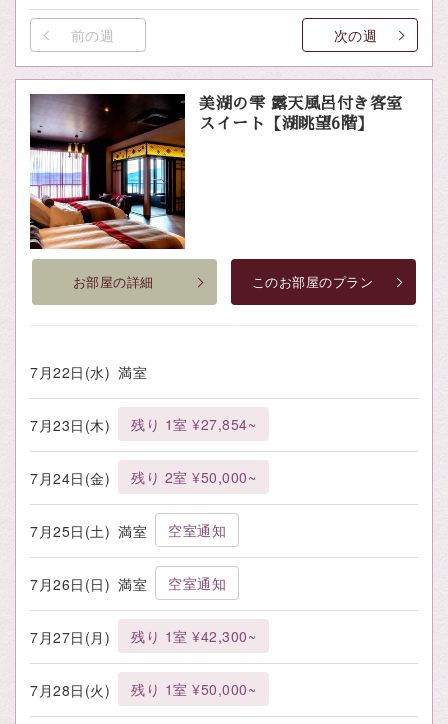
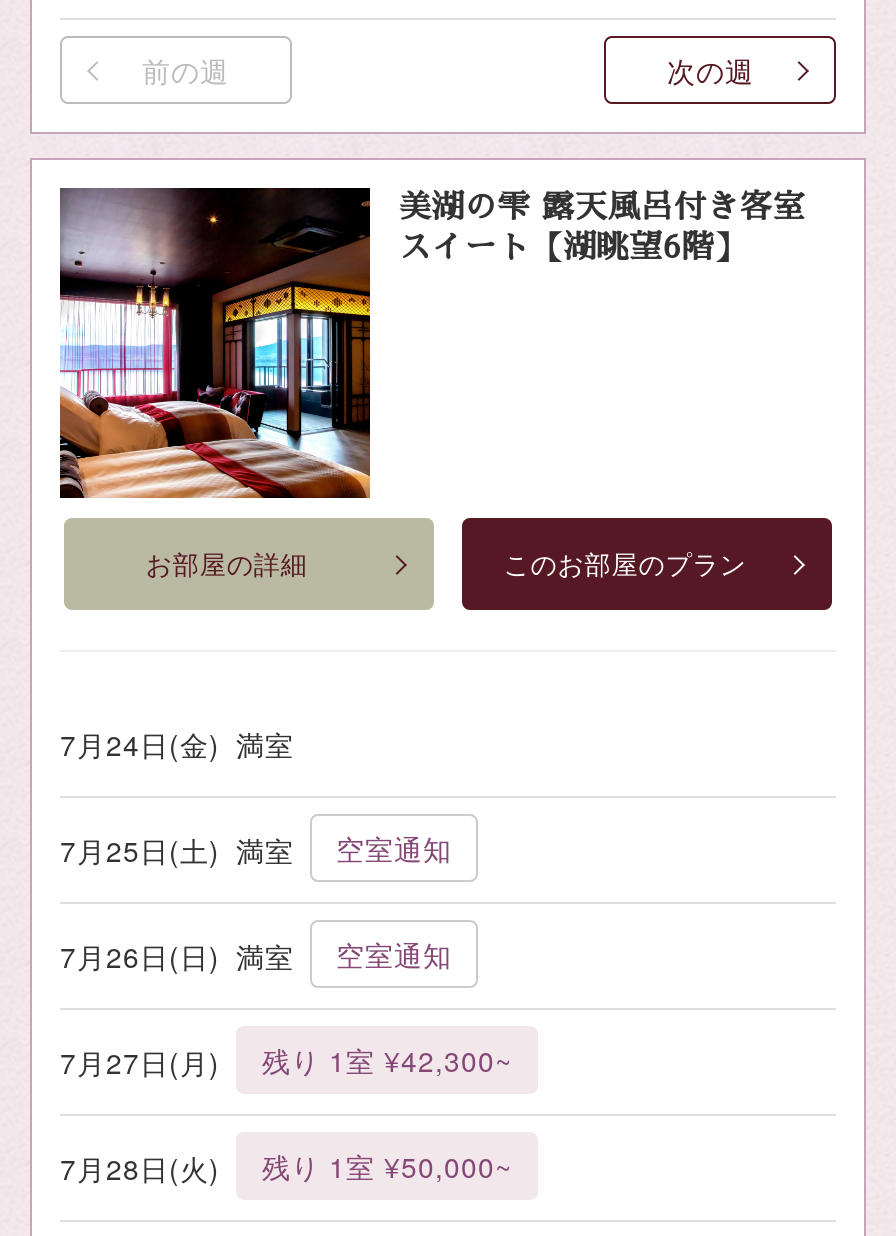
[30,362,256,488] 7月22日(水) 満室 | 7月23日(木) | 残り 1室 ¥27,854~ | 7月24日(金) | 残り 2室 ¥50,000~ -> [60,725,294,765] 7月24日(金) 満室

